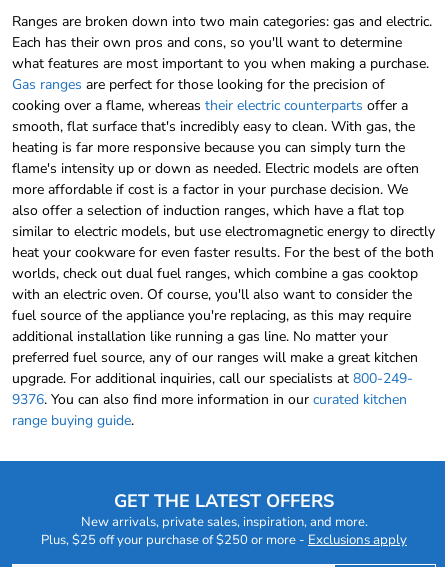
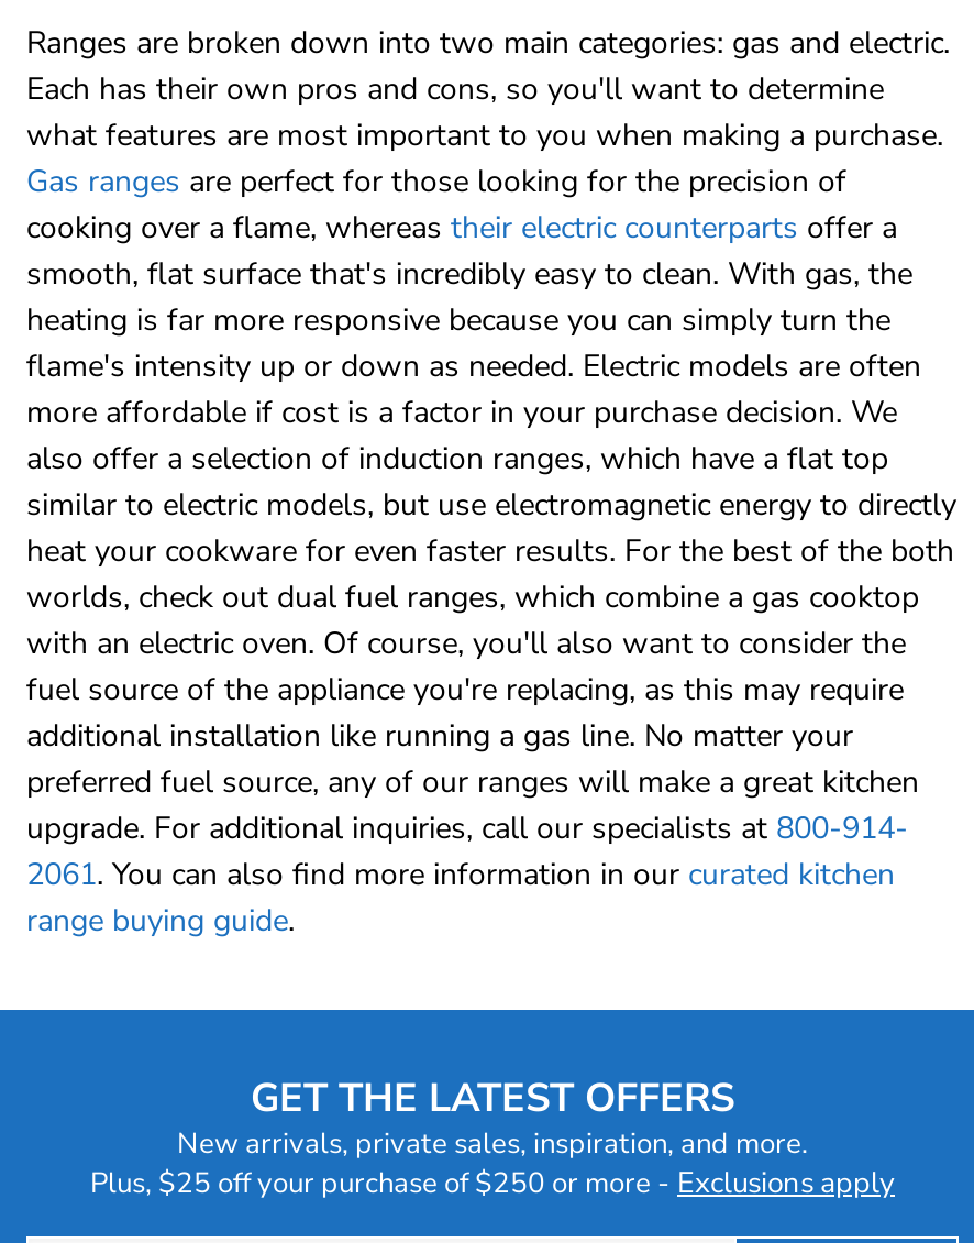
[12,369,413,388] upgrade. For additional inquiries, call our specialists at 800-249- -> [26,807,908,849] upgrade. For additional inquiries, call our specialists at 800-914-
[12,390,407,409] 9376. You can also find more information in our curated kitchen -> [26,853,895,895] 2061. You can also find more information in our curated kitchen

